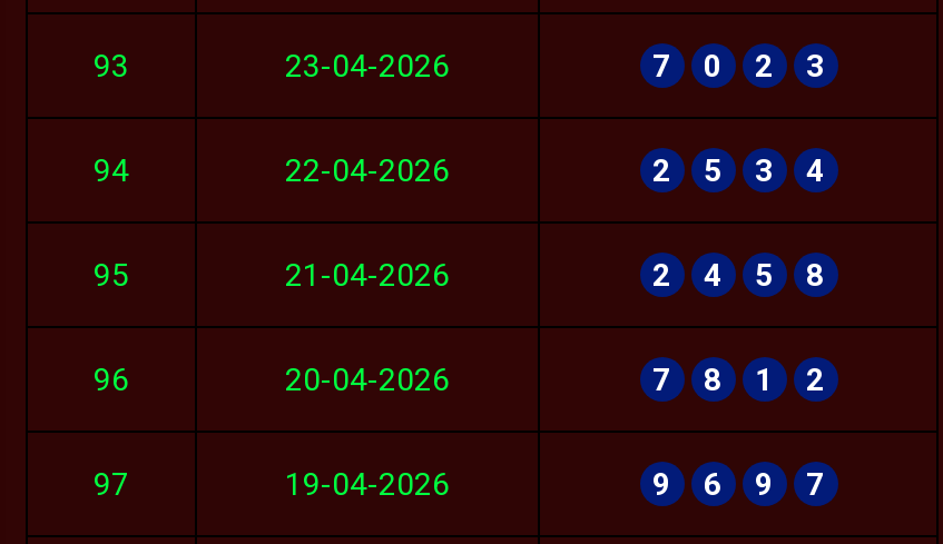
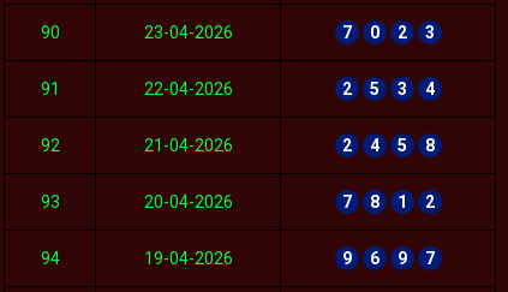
[94,48,129,83] 93 -> [40,23,59,42] 90
[94,152,129,188] 94 -> [40,79,59,99] 91
[94,257,129,293] 95 -> [40,136,59,155] 92
[94,362,129,397] 96 -> [40,192,59,211] 93
[94,466,129,502] 97 -> [40,249,59,268] 94

